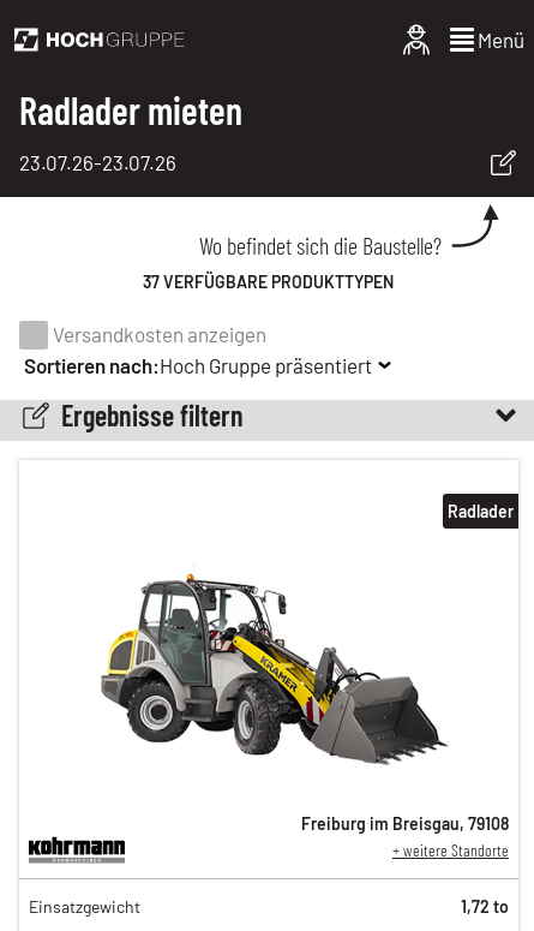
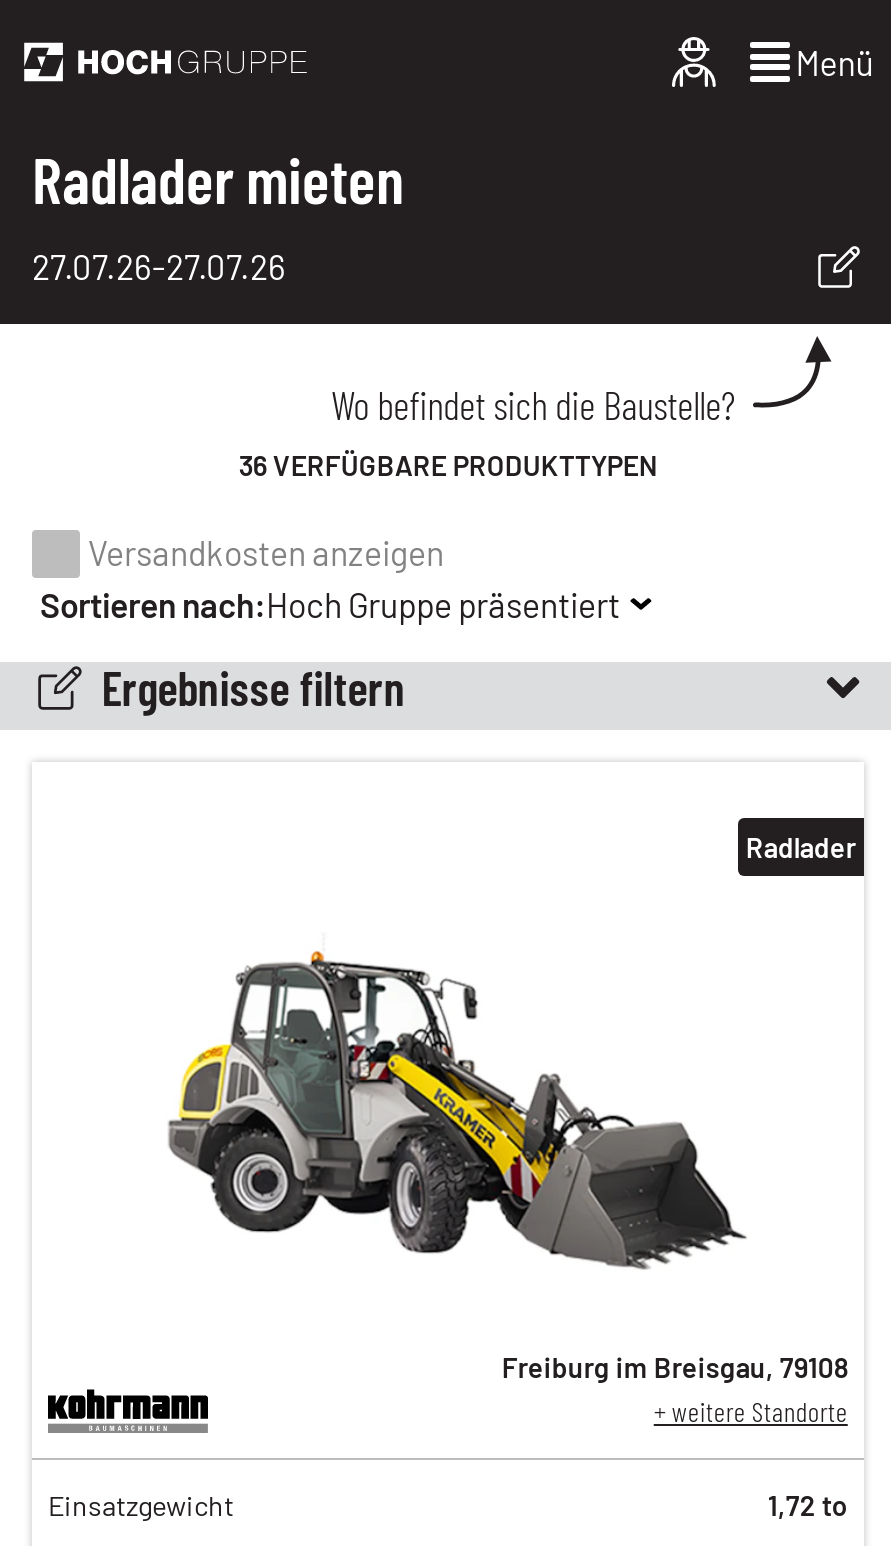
[19,150,176,174] 23.07.26-23.07.26 -> [32,246,286,286] 27.07.26-27.07.26
[143,271,394,292] 37 VERFÜGBARE PRODUKTTYPEN -> [239,448,657,482] 36 VERFÜGBARE PRODUKTTYPEN

